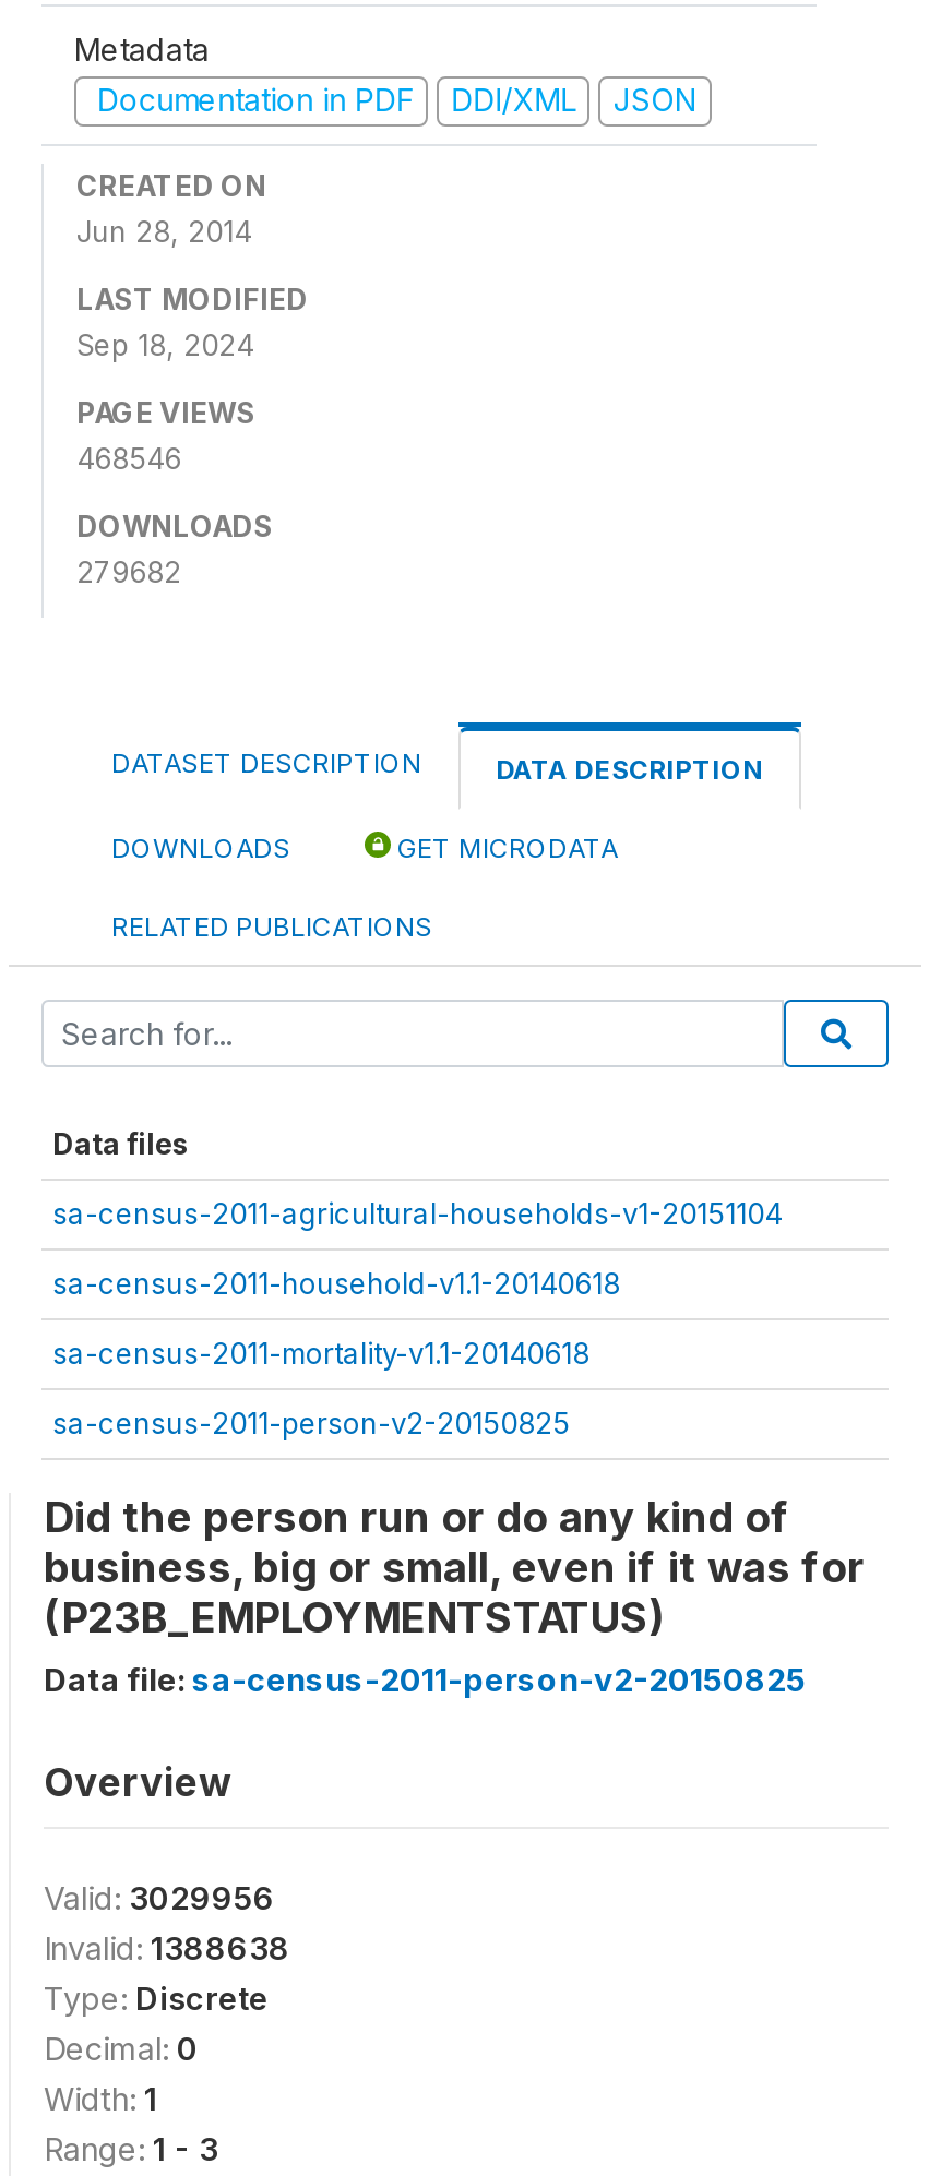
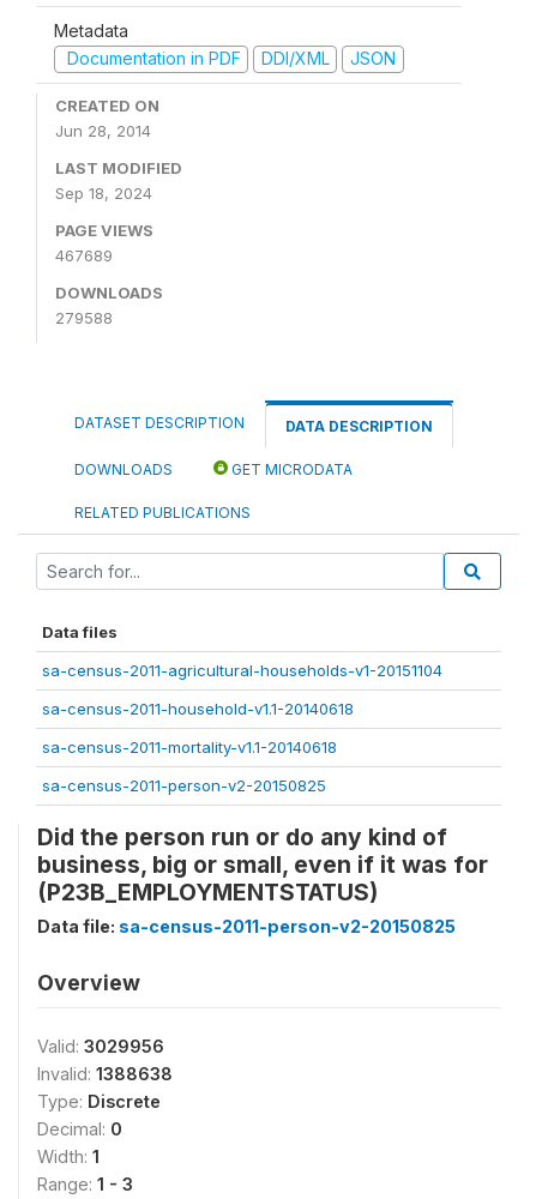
[76,440,181,475] 468546 -> [55,246,113,265] 467689
[76,554,181,589] 279682 -> [55,308,113,327] 279588

